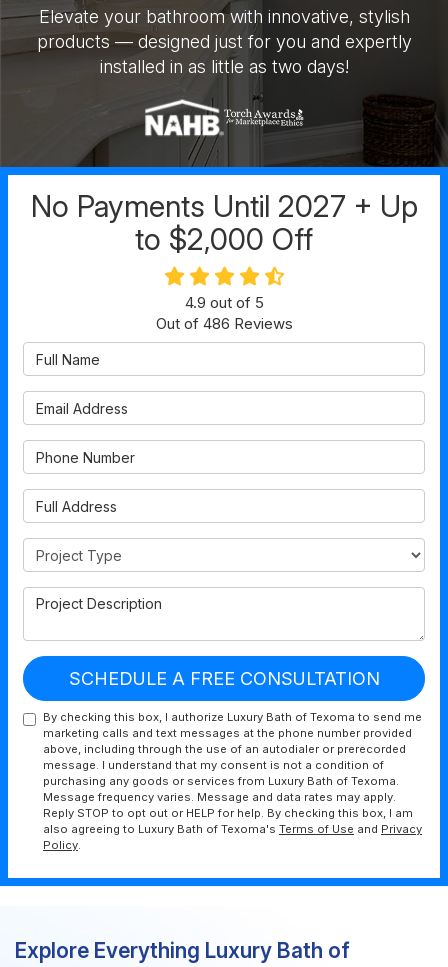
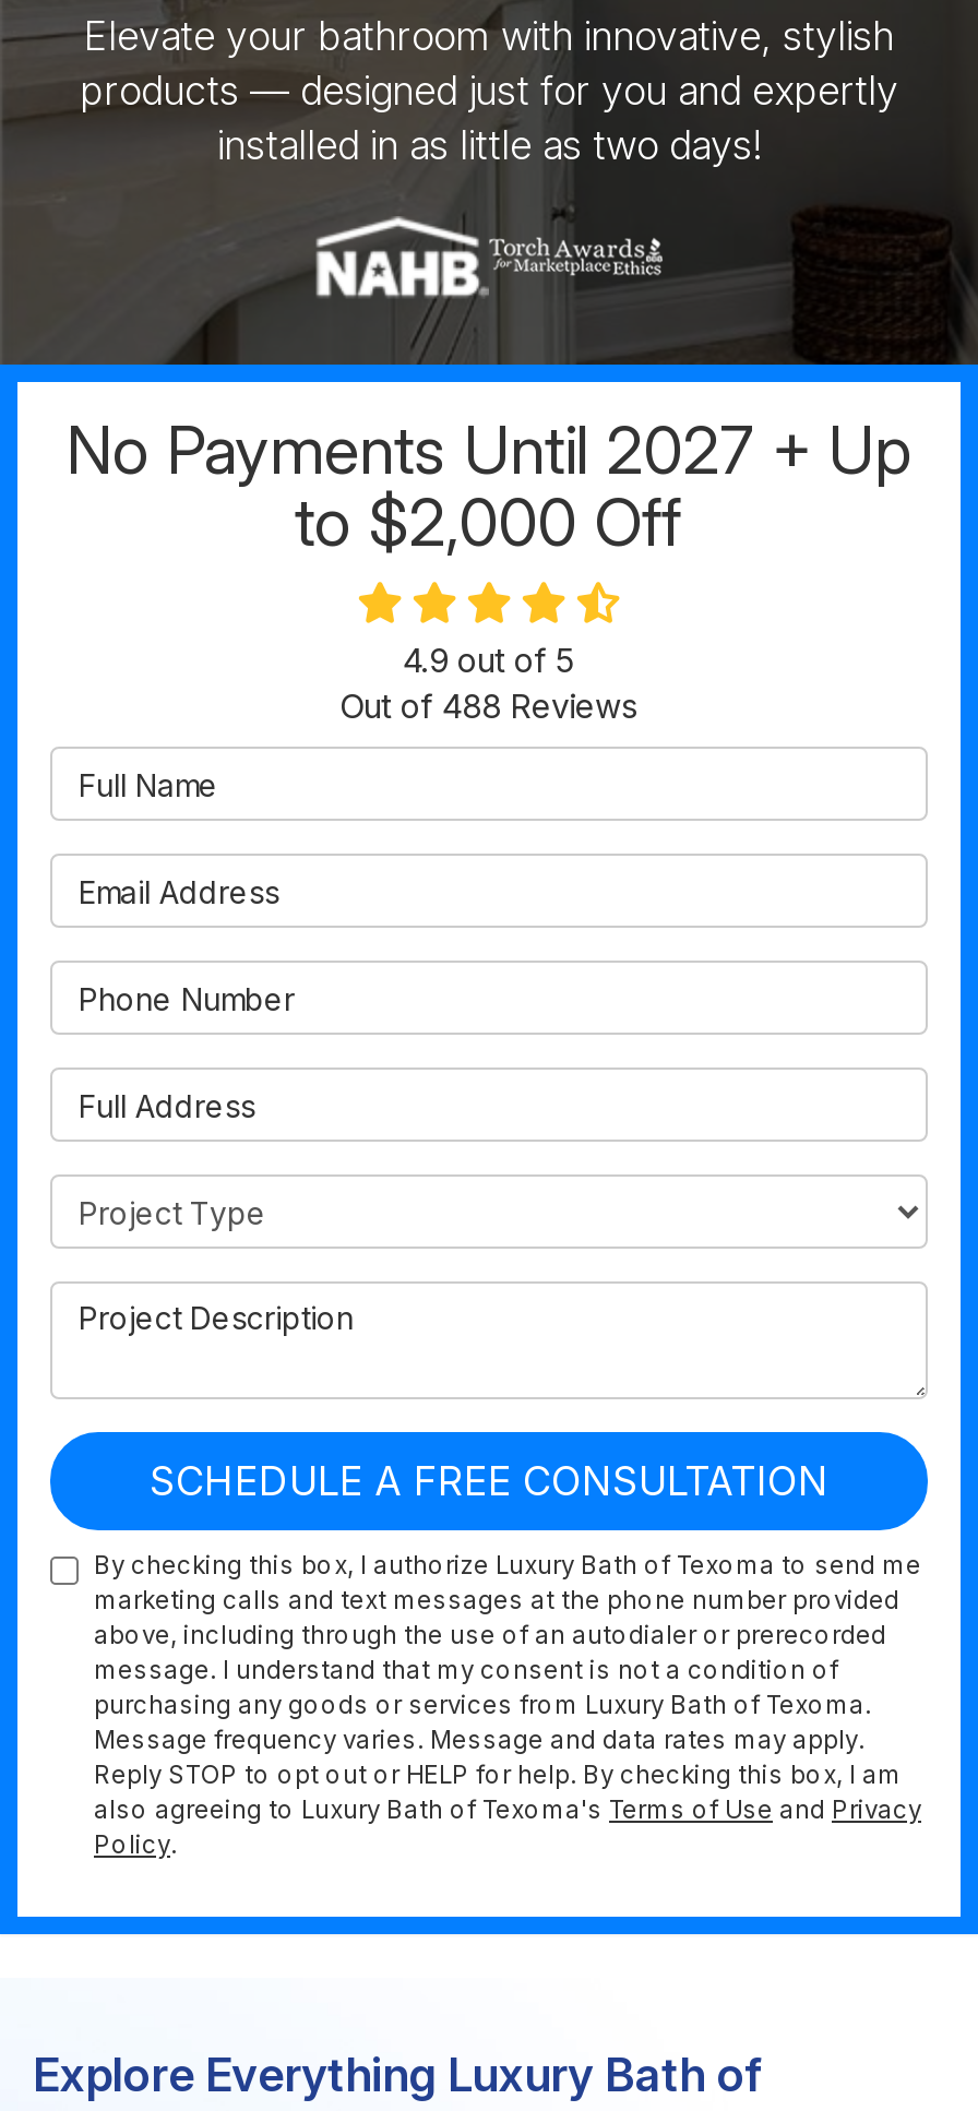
[155,314,292,333] Out of 486 Reviews -> [339,685,639,727] Out of 488 Reviews

